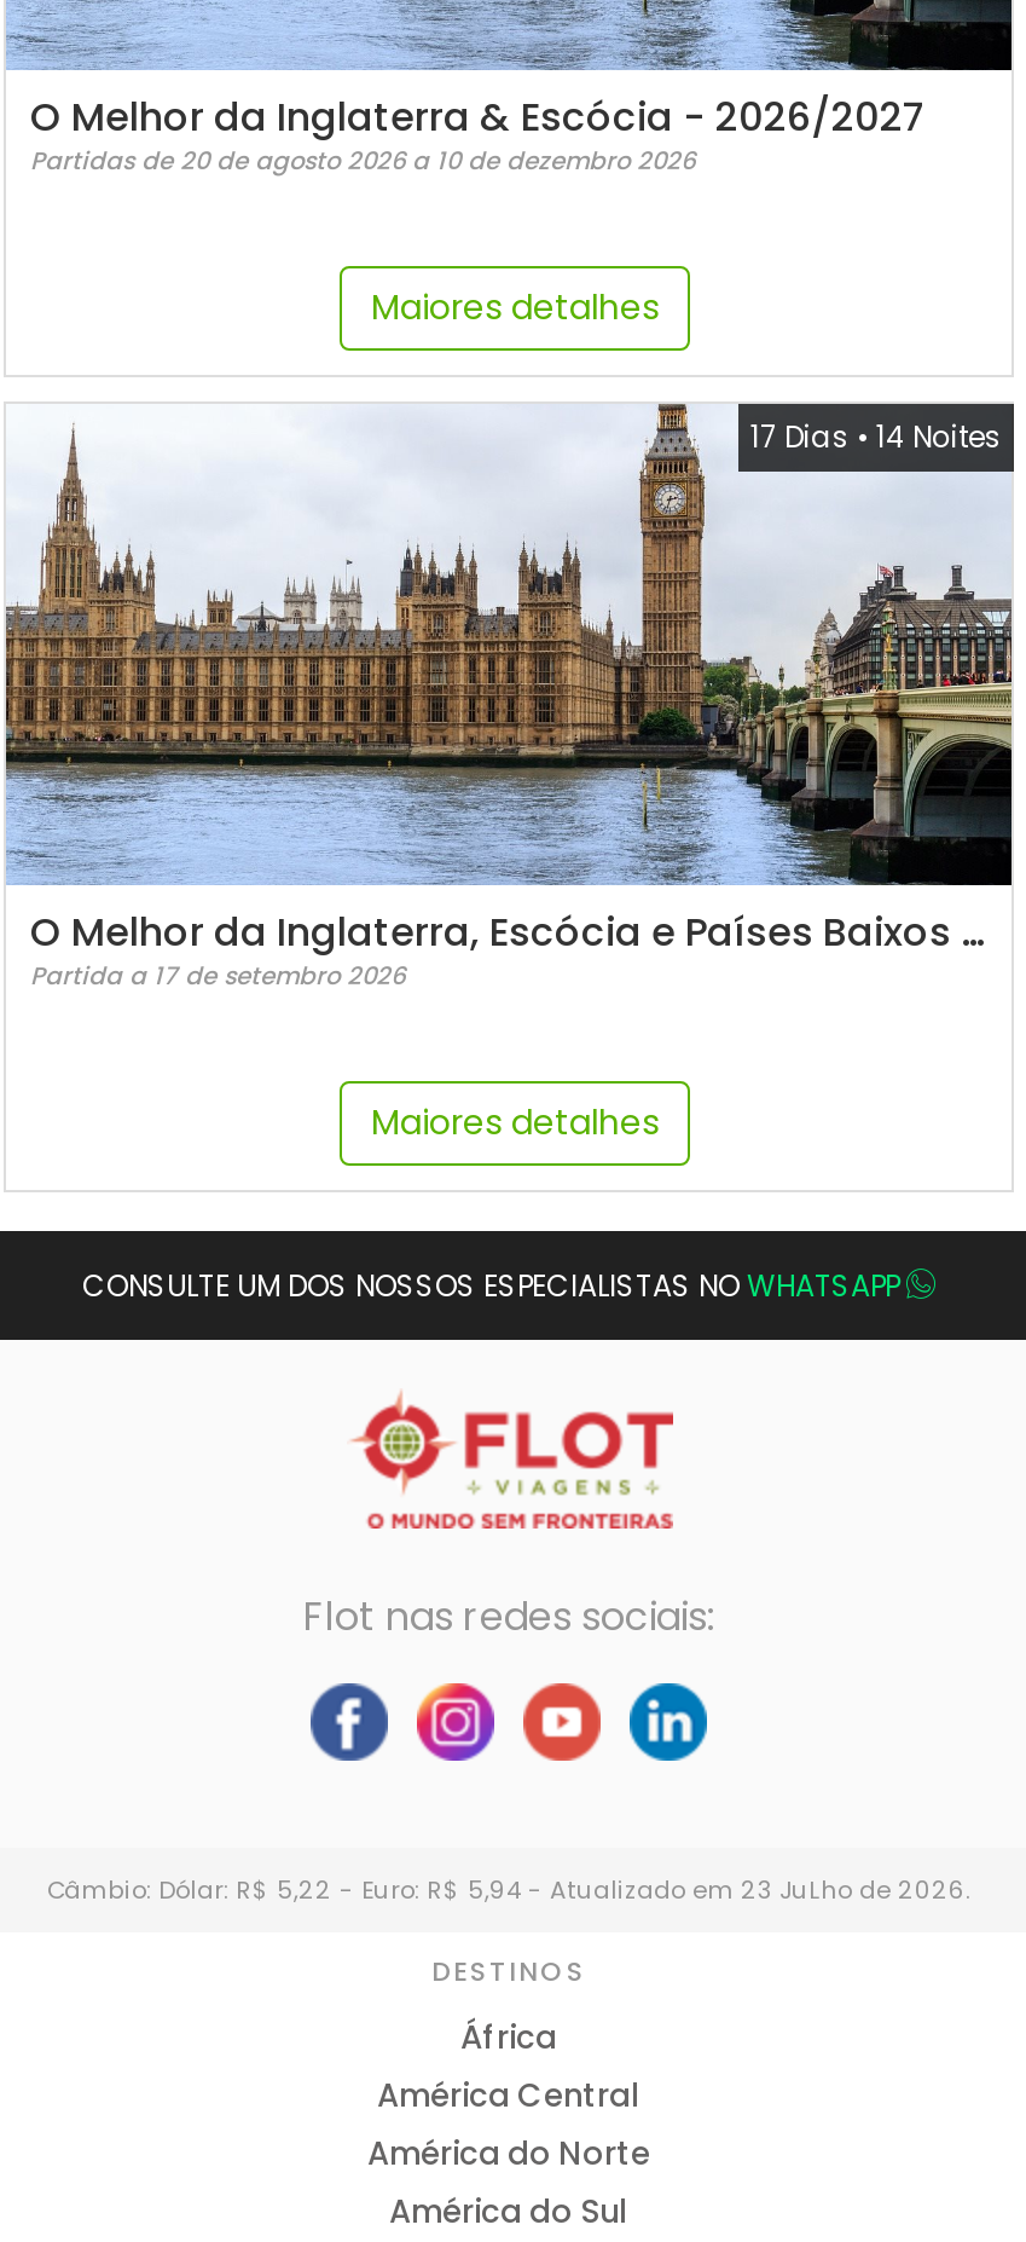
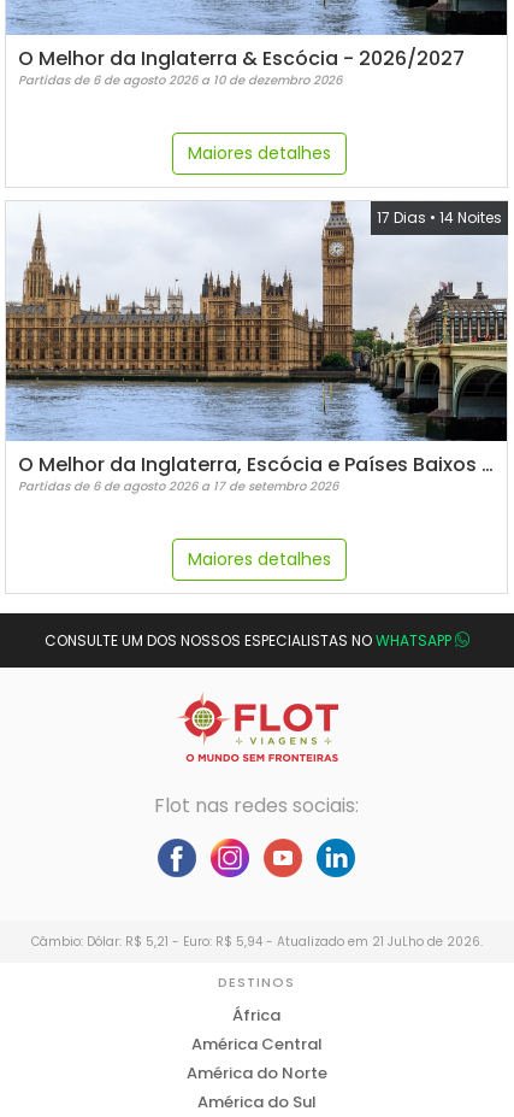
[30,143,695,179] Partidas de 20 de agosto 2026 a 10 de dezembro 2026 -> [18,71,342,89] Partidas de 6 de agosto 2026 a 10 de dezembro 2026
[30,958,405,994] Partida a 17 de setembro 2026 -> [18,477,338,495] Partidas de 6 de agosto 2026 a 17 de setembro 2026
[47,1872,970,1908] Câmbio: Dólar: R$ 5,22 - Euro: R$ 5,94 - Atualizado em 23 JuLho de 2026. -> [31,933,482,951] Câmbio: Dólar: R$ 5,21 - Euro: R$ 5,94 - Atualizado em 21 JuLho de 2026.

